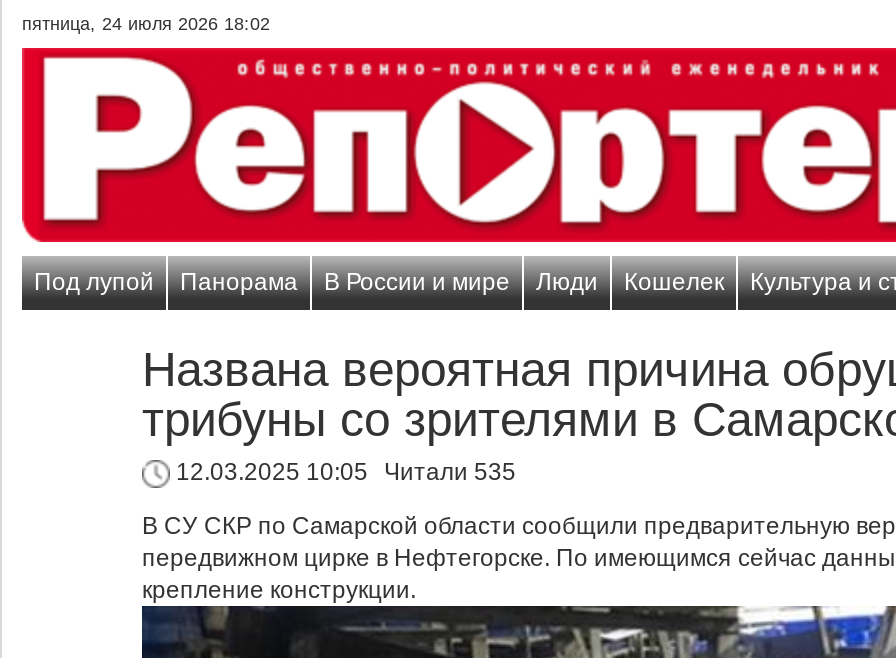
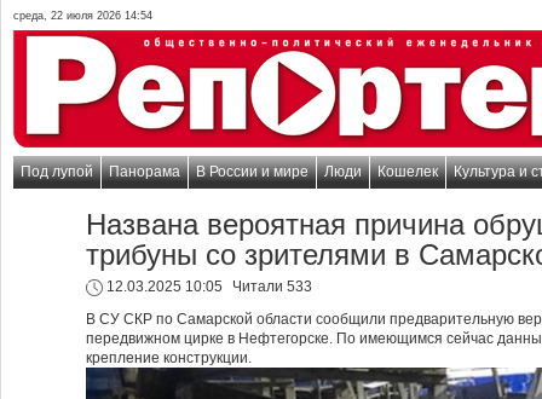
[22,14,270,34] пятница, 24 июля 2026 18:02 -> [13,10,152,22] среда, 22 июля 2026 14:54
[170,458,516,486] 12.03.2025 10:05 Читали 535 -> [103,278,312,295] 12.03.2025 10:05 Читали 533

